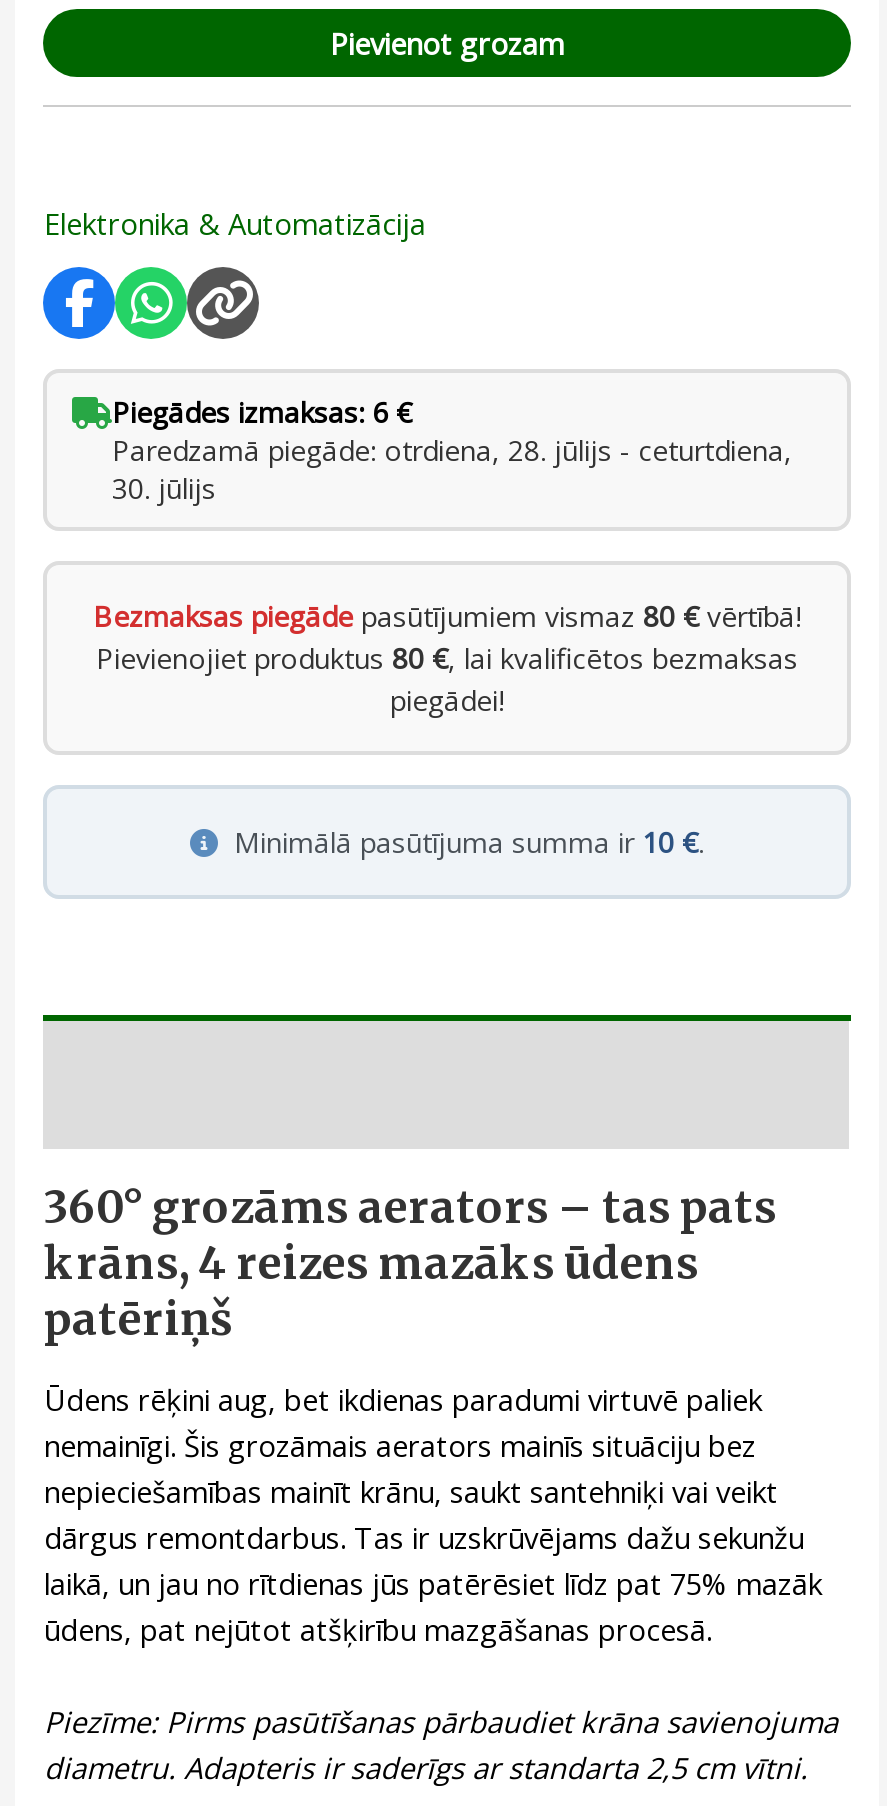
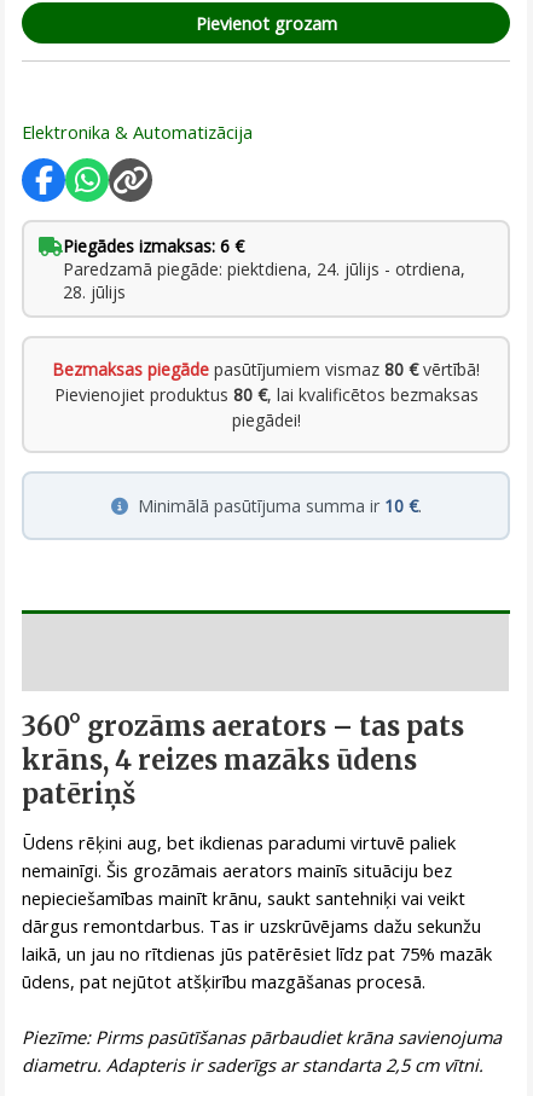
[112,431,792,469] Paredzamā piegāde: otrdiena, 28. jūlijs - ceturtdiena, -> [63,257,466,280] Paredzamā piegāde: piektdiena, 24. jūlijs - otrdiena,
[112,469,216,507] 30. jūlijs -> [63,280,126,303] 28. jūlijs

